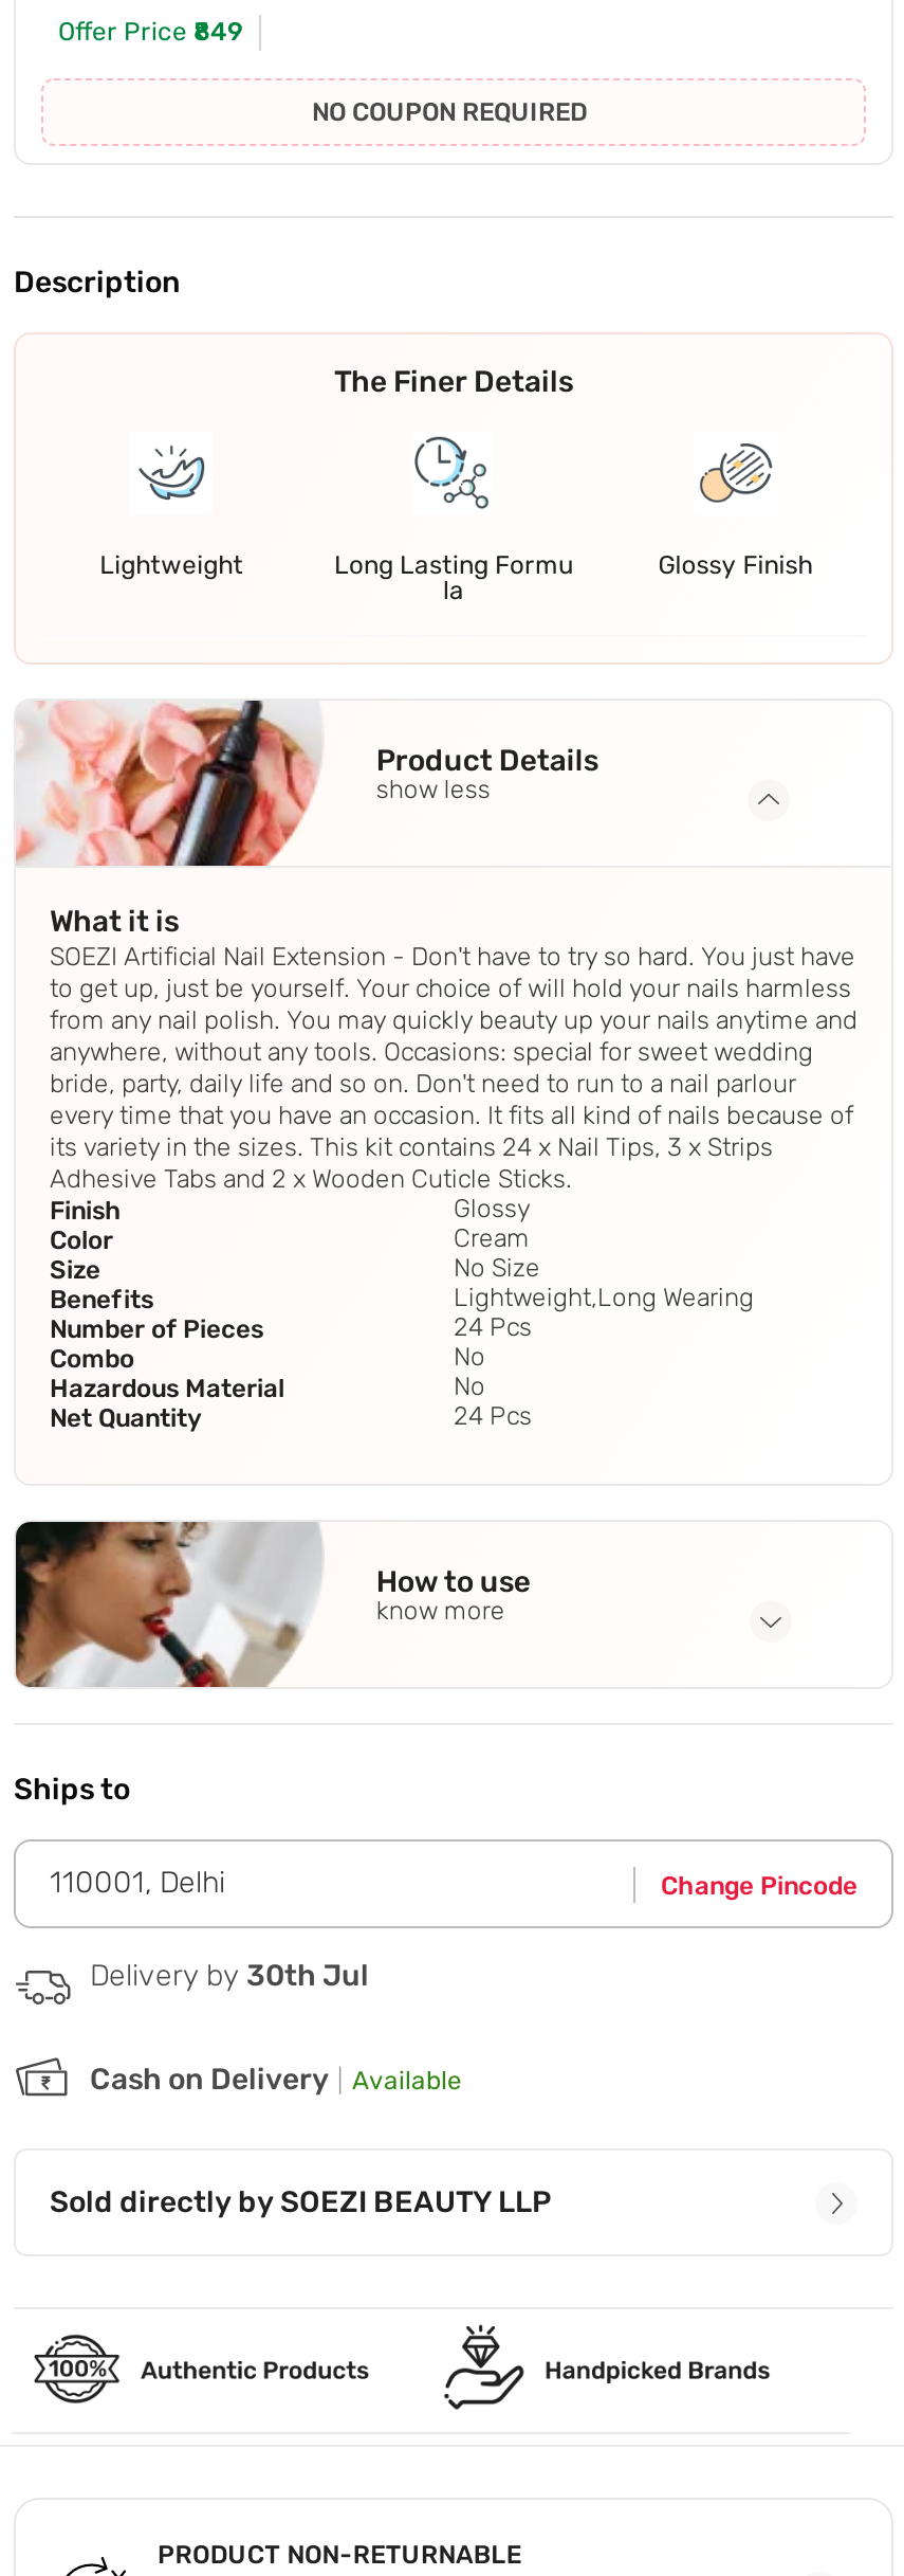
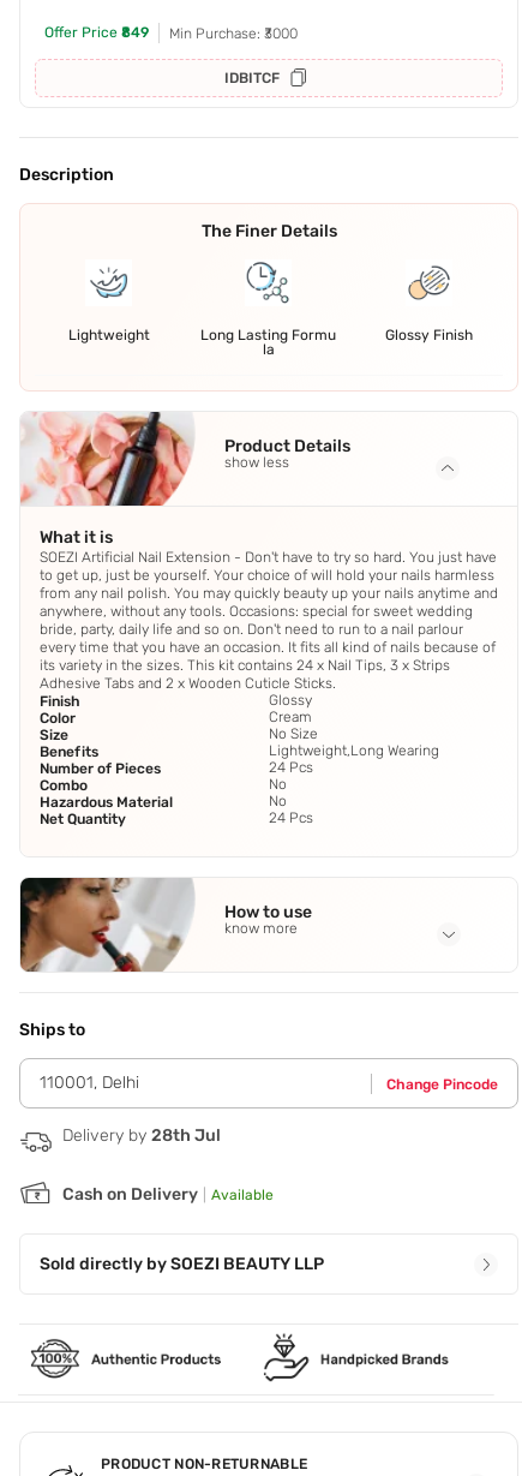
[312,98,587,128] NO COUPON REQUIRED -> [169,25,298,87] Min Purchase: ₹3000 | IDBITCF
[90,1958,369,1994] Delivery by 30th Jul -> [62,1126,221,1146] Delivery by 28th Jul

